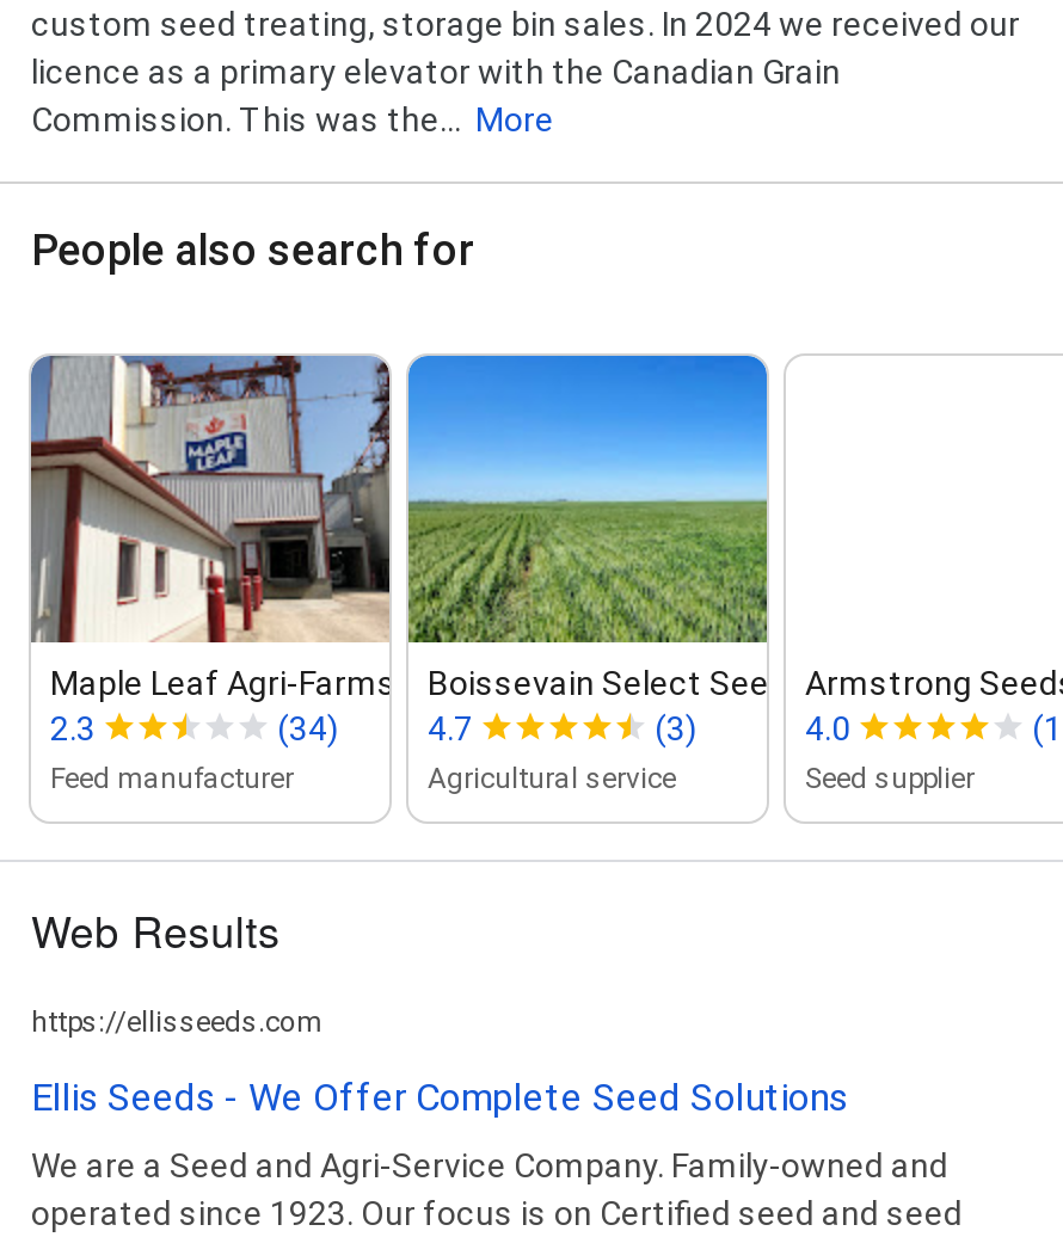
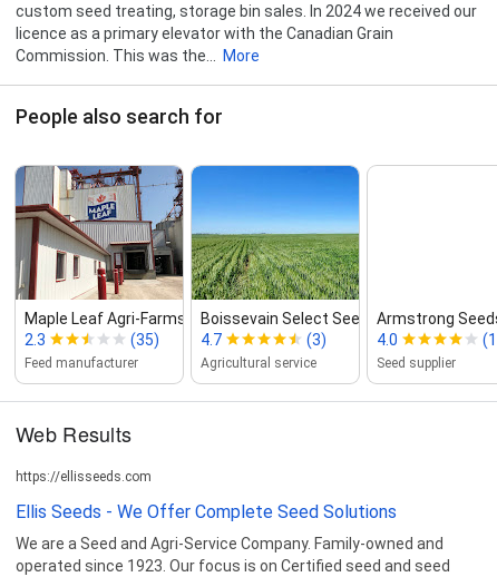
[277,709,339,747] (34) -> [130,330,159,348] (35)

